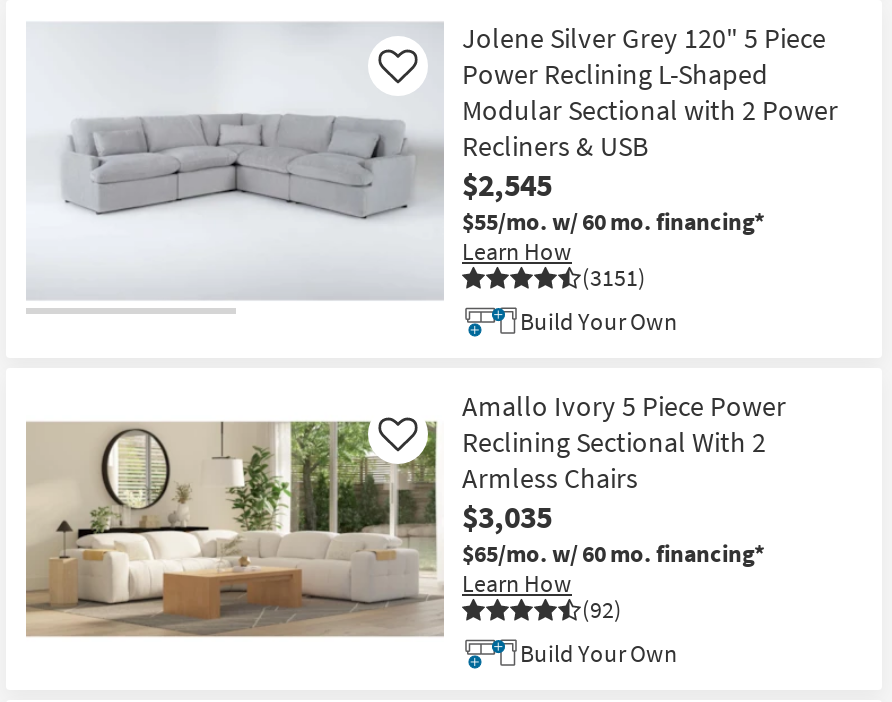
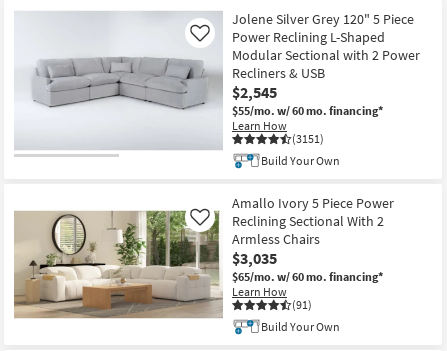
[582,595,622,625] (92) -> [292,297,312,312] (91)

